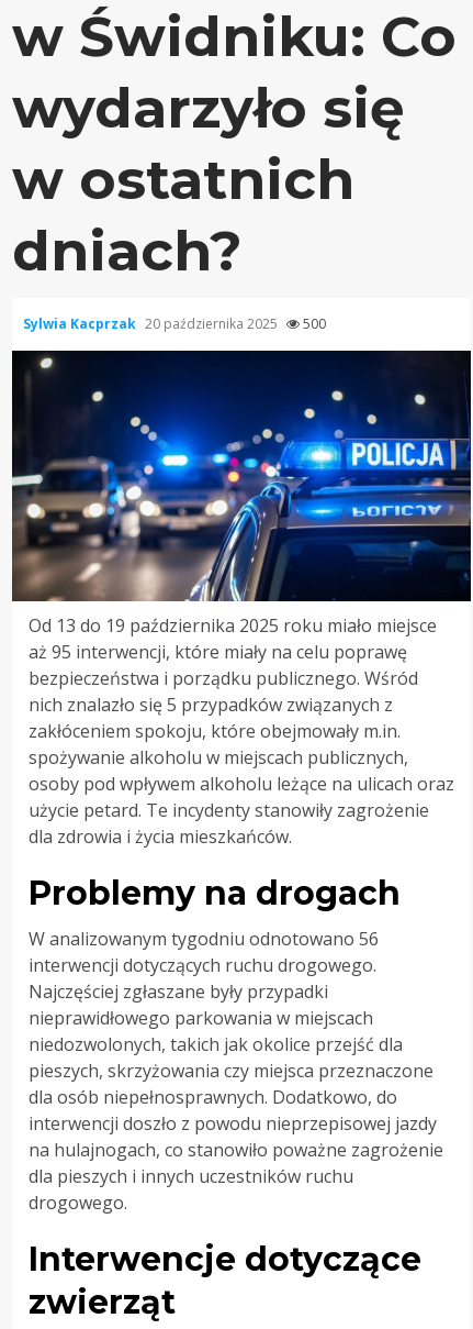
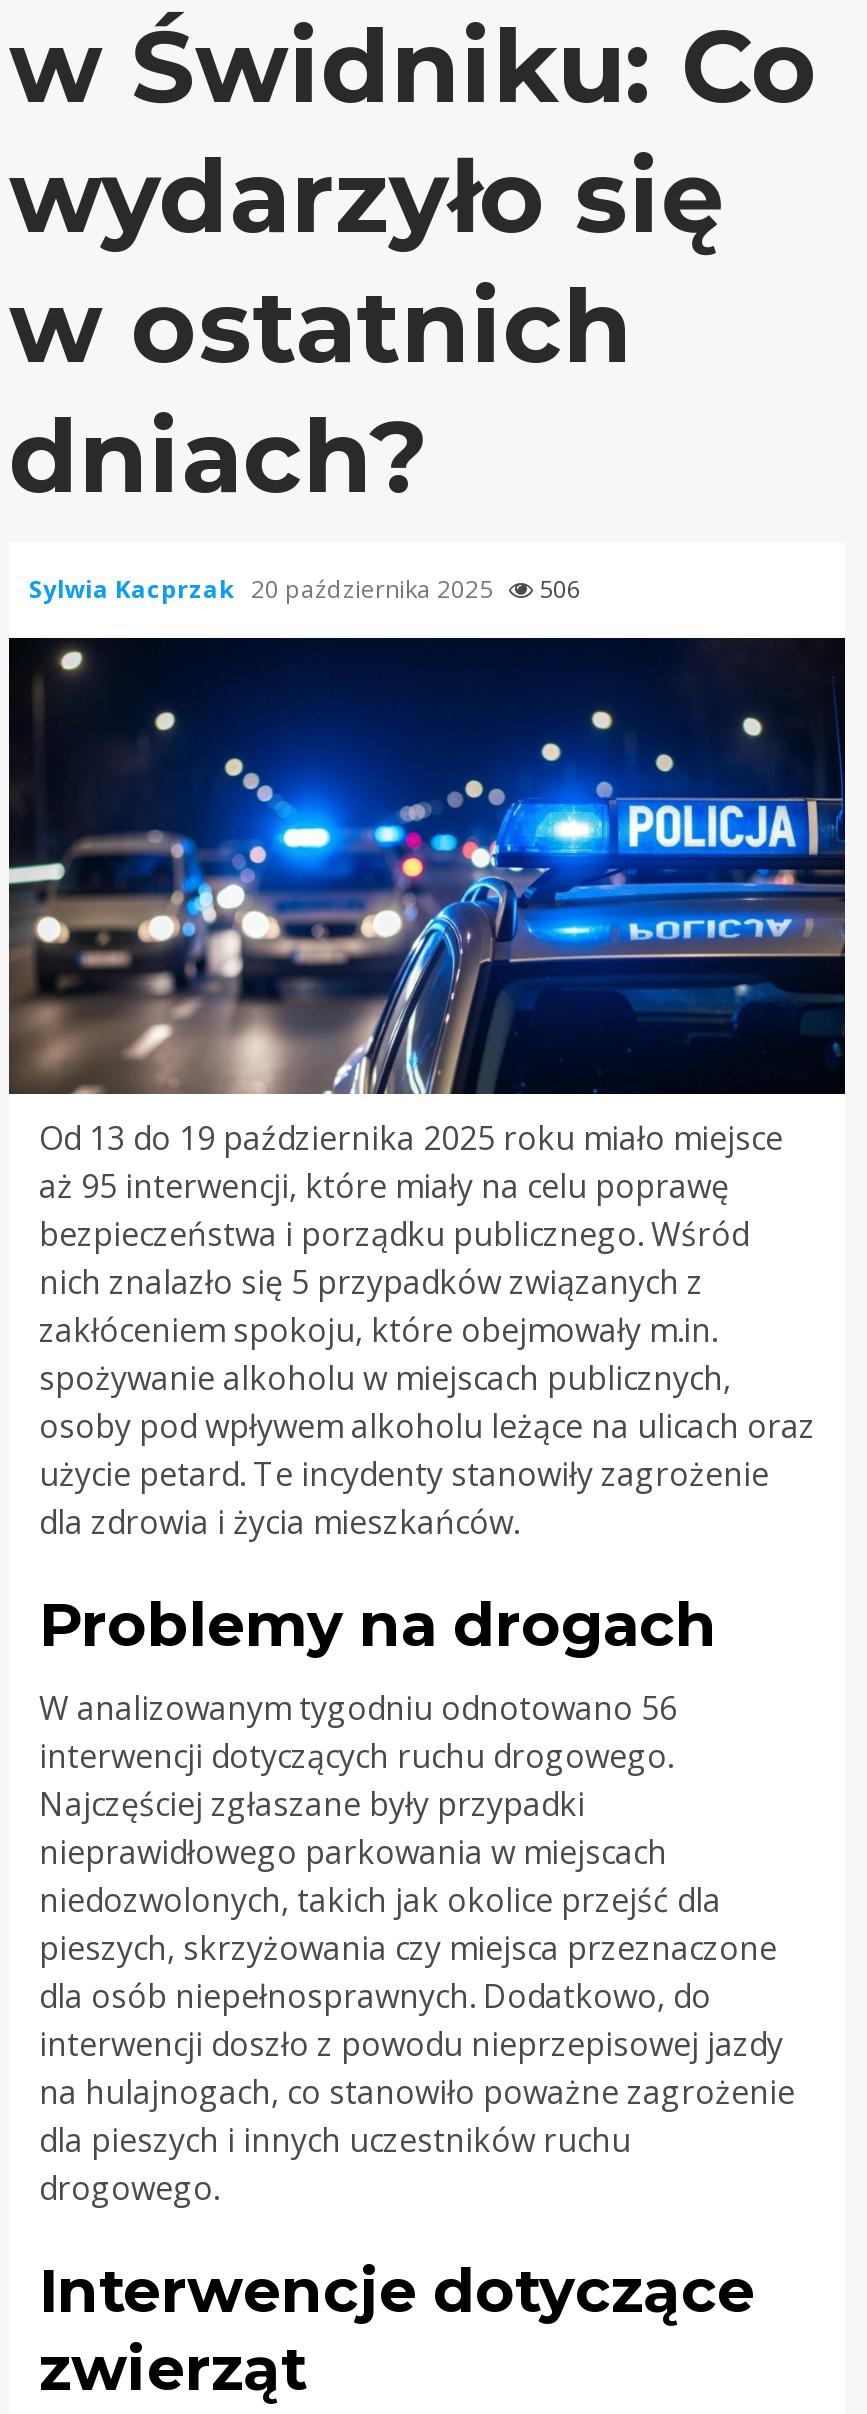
[23,314,326,333] Sylwia Kacprzak 20 października 2025 500 -> [29,572,581,606] Sylwia Kacprzak 20 października 2025 506

